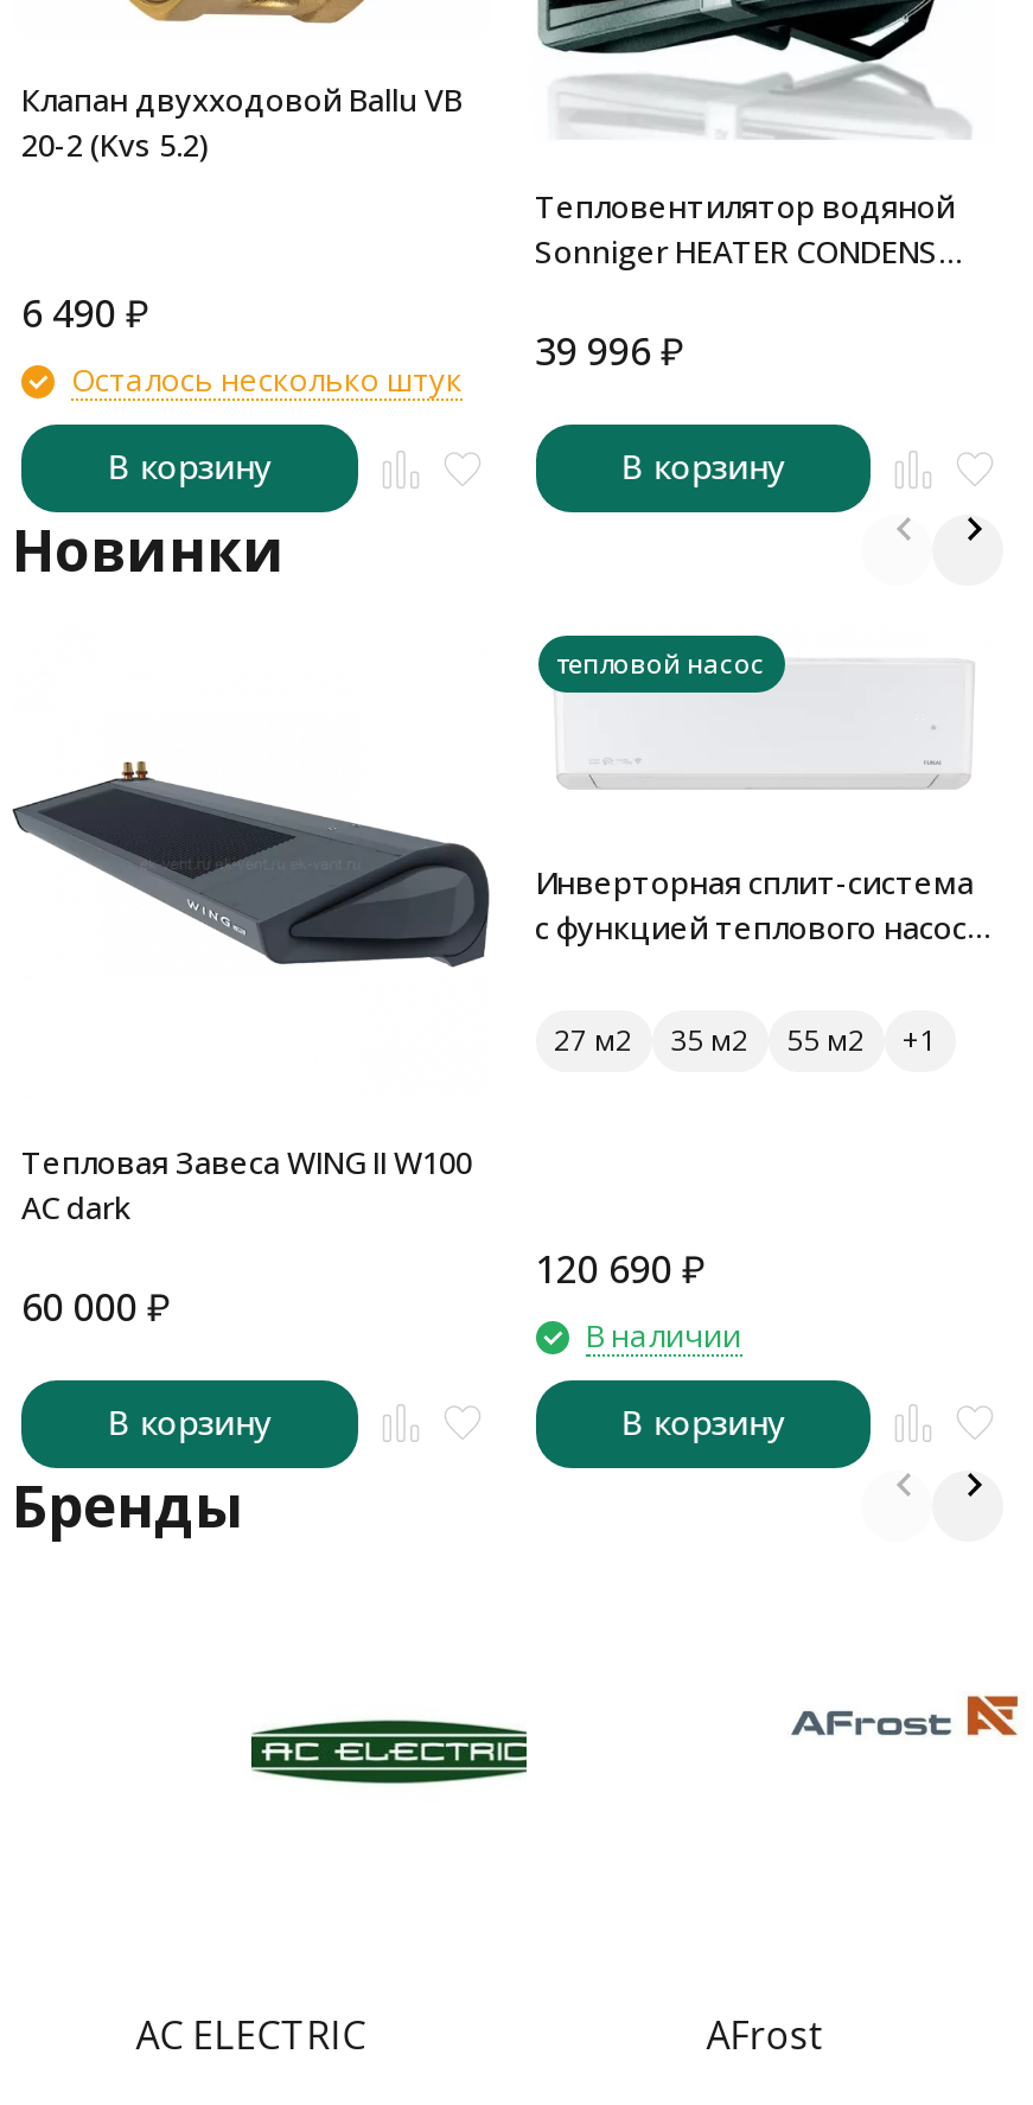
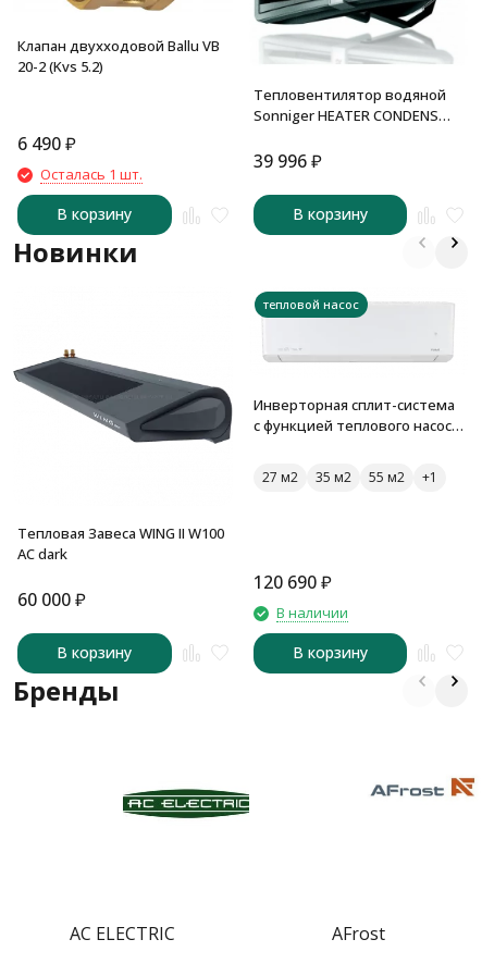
[71,358,463,401] Осталось несколько штук -> [40,164,143,184] Осталась 1 шт.

